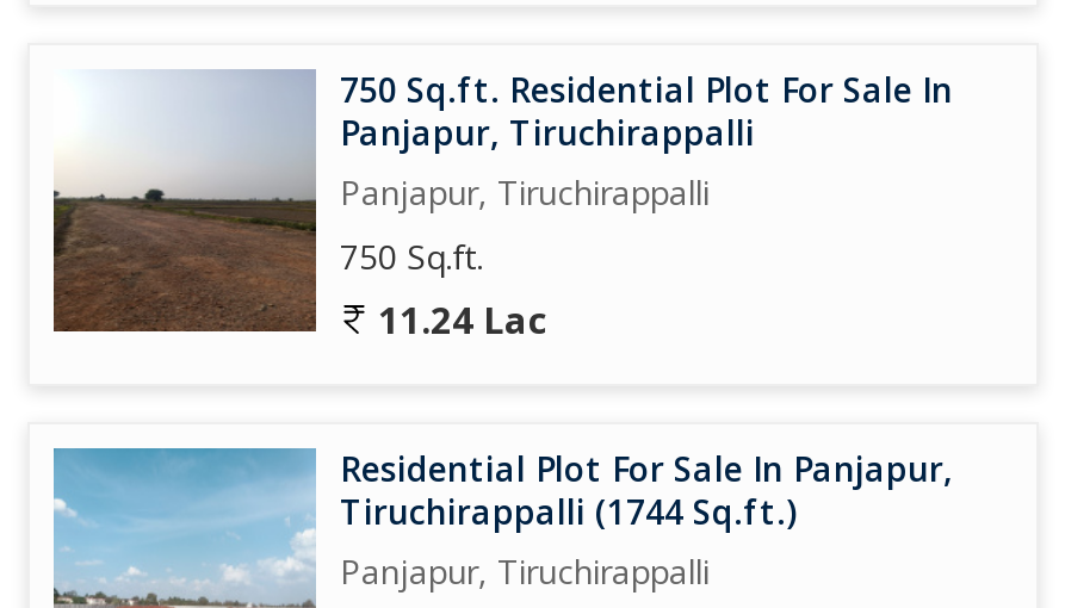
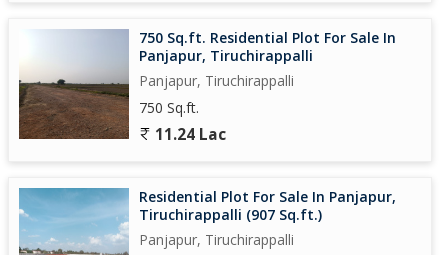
[340,488,795,533] Tiruchirappalli (1744 Sq.ft.) -> [139,205,322,224] Tiruchirappalli (907 Sq.ft.)

